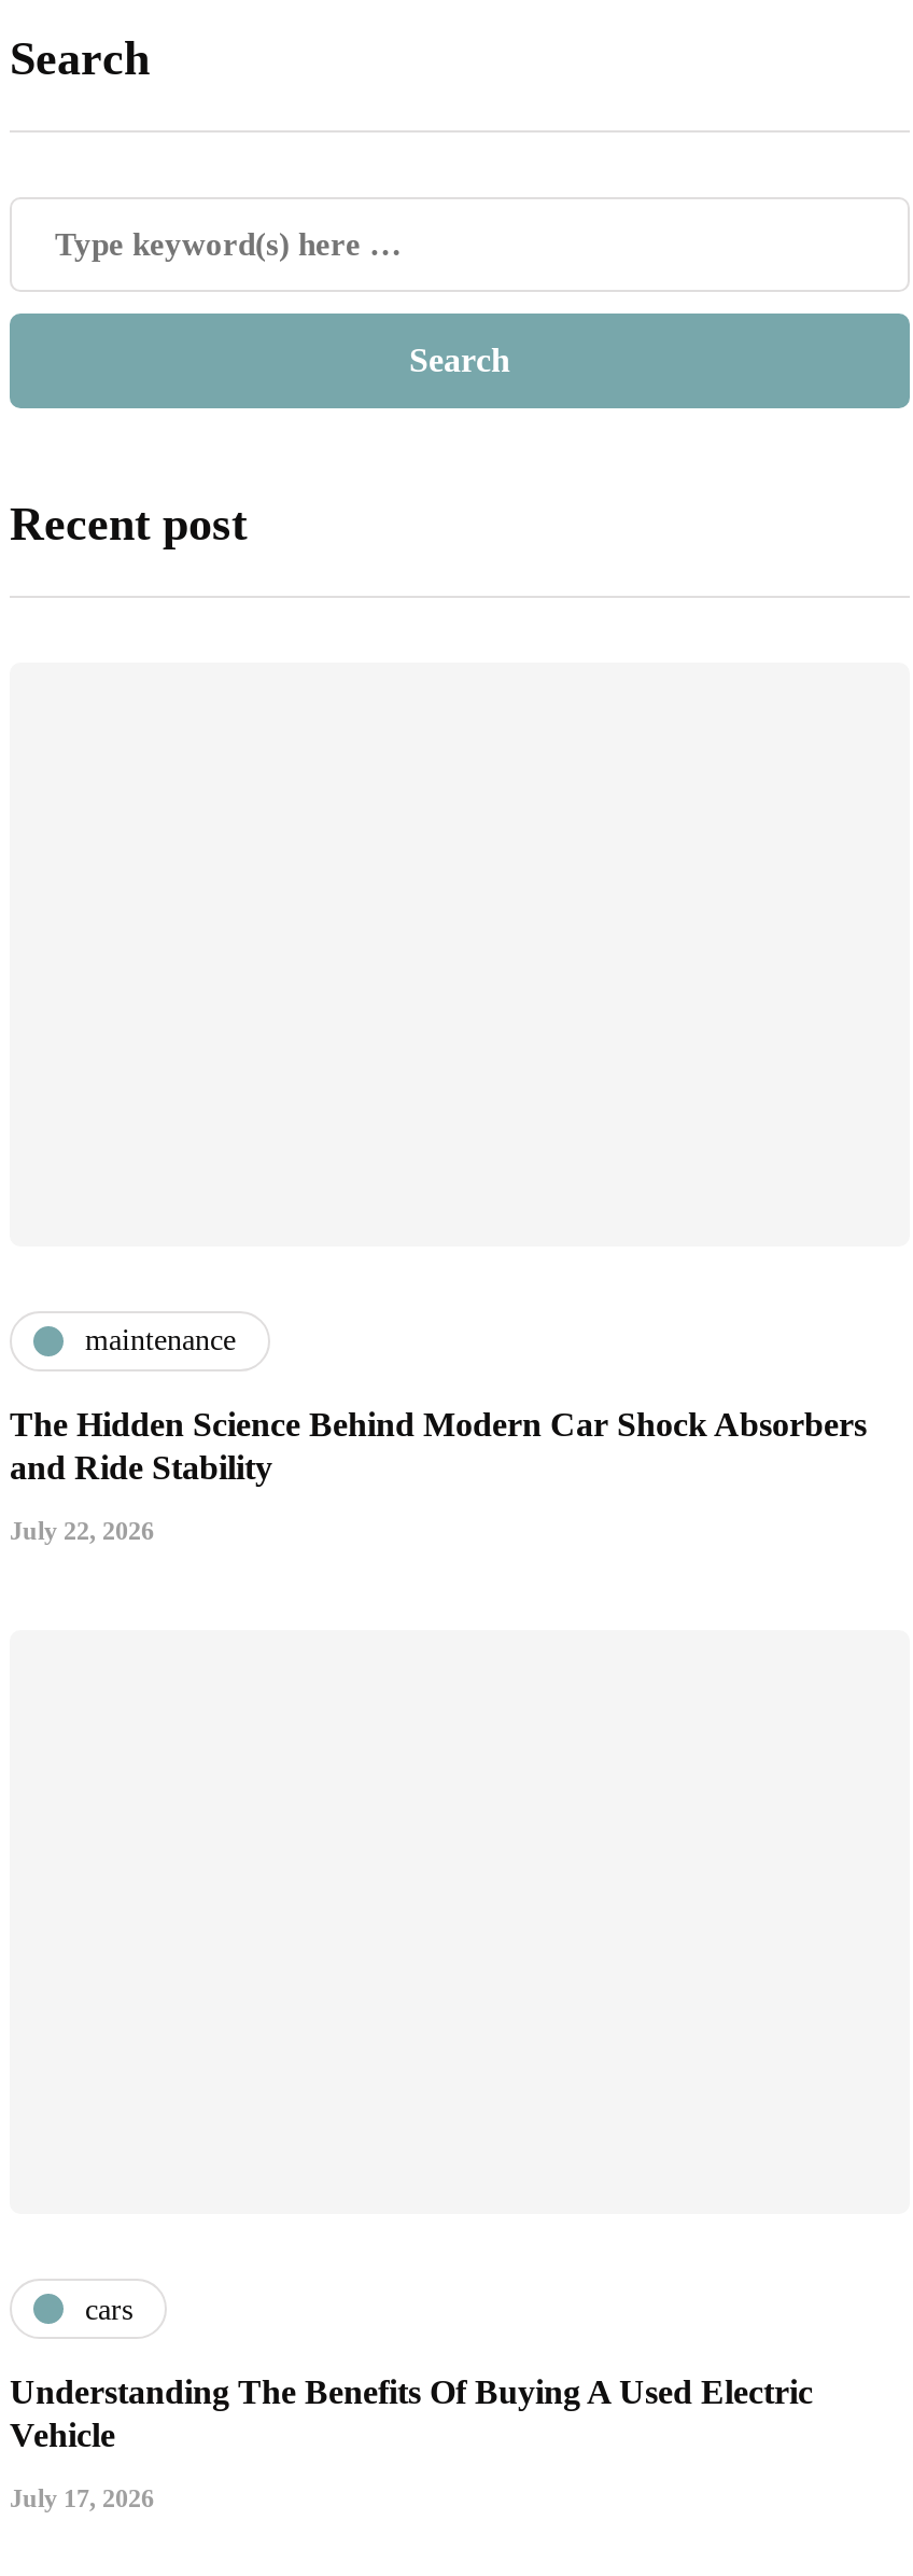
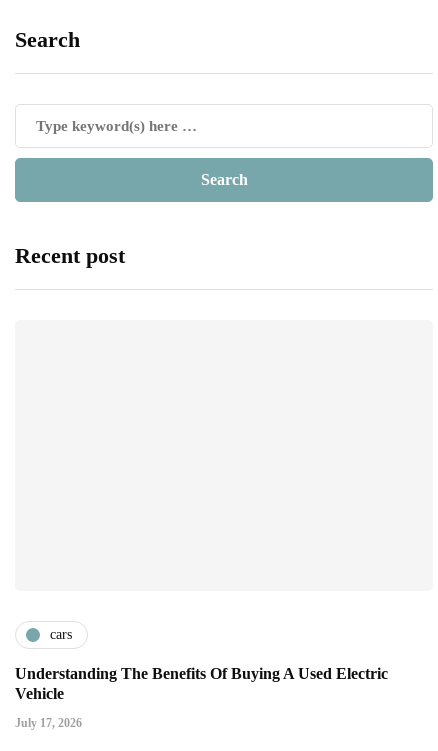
[10,1325,867,1546] maintenance | The Hidden Science Behind Modern Car Shock Absorbers | and Ride Stability | July 22, 2026 -> none

